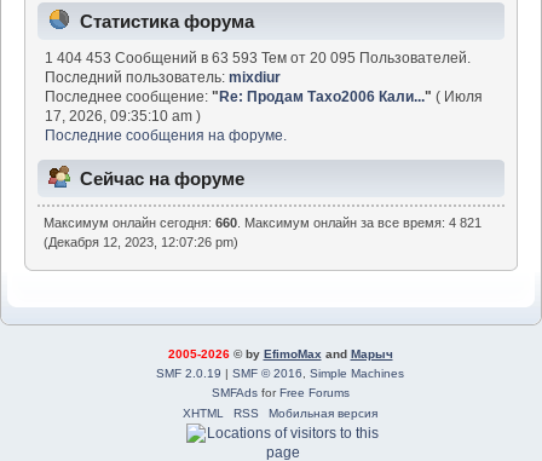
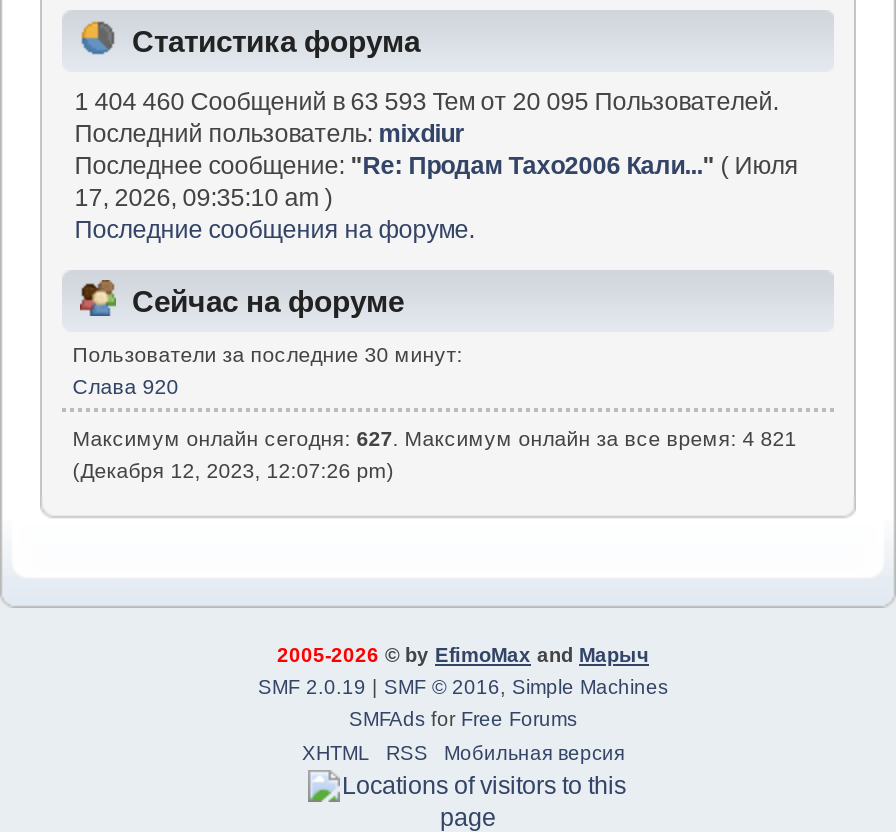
[45,49,471,66] 1 404 453 Сообщений в 63 593 Тем от 20 095 Пользователей. -> [74,88,778,116] 1 404 460 Сообщений в 63 593 Тем от 20 095 Пользователей.
[44,215,482,230] Максимум онлайн сегодня: 660. Максимум онлайн за все время: 4 821 -> [73,343,797,450] Пользователи за последние 30 минут: | Слава 920 | Максимум онлайн сегодня: 627. Максимум онлайн за все время: 4 821

